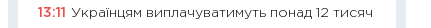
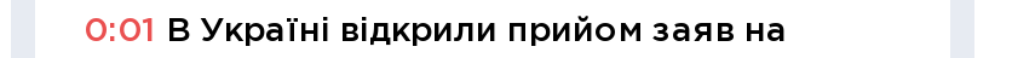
[38,7,373,19] 13:11 Українцям виплачуватимуть понад 12 тисяч -> [84,18,788,47] 0:01 В Україні відкрили прийом заяв на

